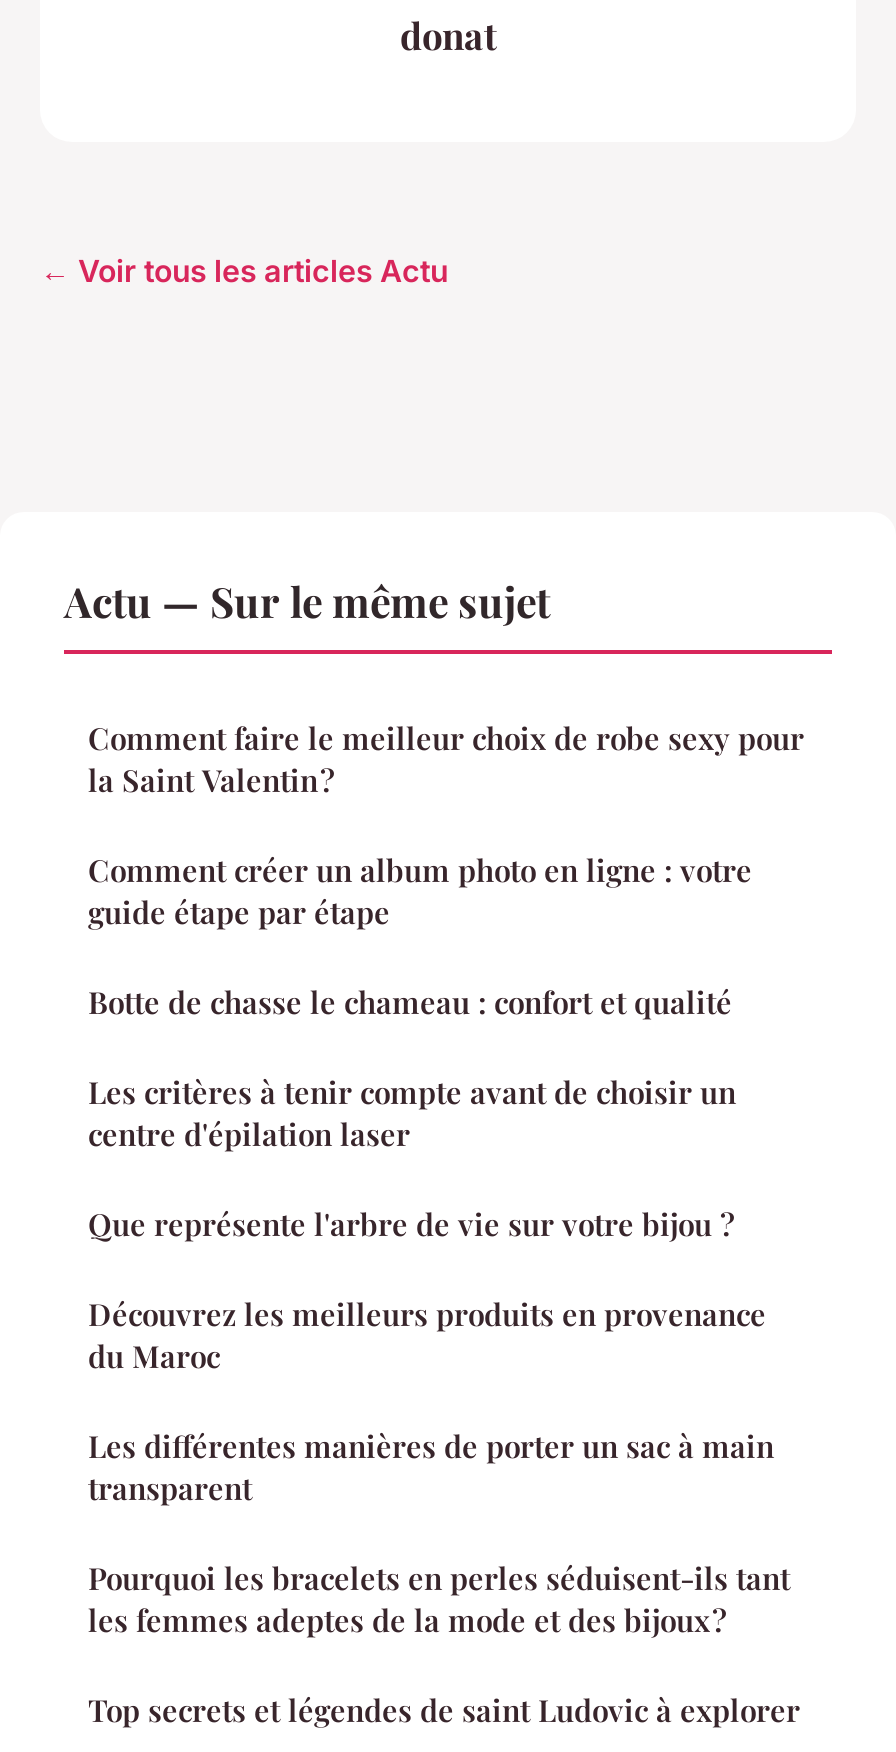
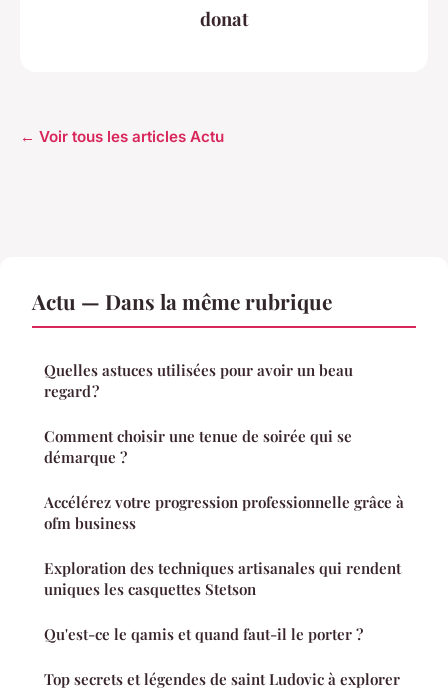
[64,572,804,1640] Actu — Sur le même sujet | Comment faire le meilleur choix de robe sexy pour | la Saint Valentin ? | Comment créer un album photo en ligne : votre | guide étape par étape | Botte de chasse le chameau : confort et qualité | Les critères à tenir compte avant de choisir un | centre d'épilation laser | Que représente l'arbre de vie sur votre bijou ? | Découvrez les meilleurs produits en provenance | du Maroc | Les différentes manières de porter un sac à main | transparent | Pourquoi les bracelets en perles séduisent-ils tant | les femmes adeptes de la mode et des bijoux ? -> [32,287,404,644] Actu — Dans la même rubrique | Quelles astuces utilisées pour avoir un beau | regard ? | Comment choisir une tenue de soirée qui se | démarque ? | Accélérez votre progression professionnelle grâce à | ofm business | Exploration des techniques artisanales qui rendent | uniques les casquettes Stetson | Qu'est-ce le qamis et quand faut-il le porter ?

